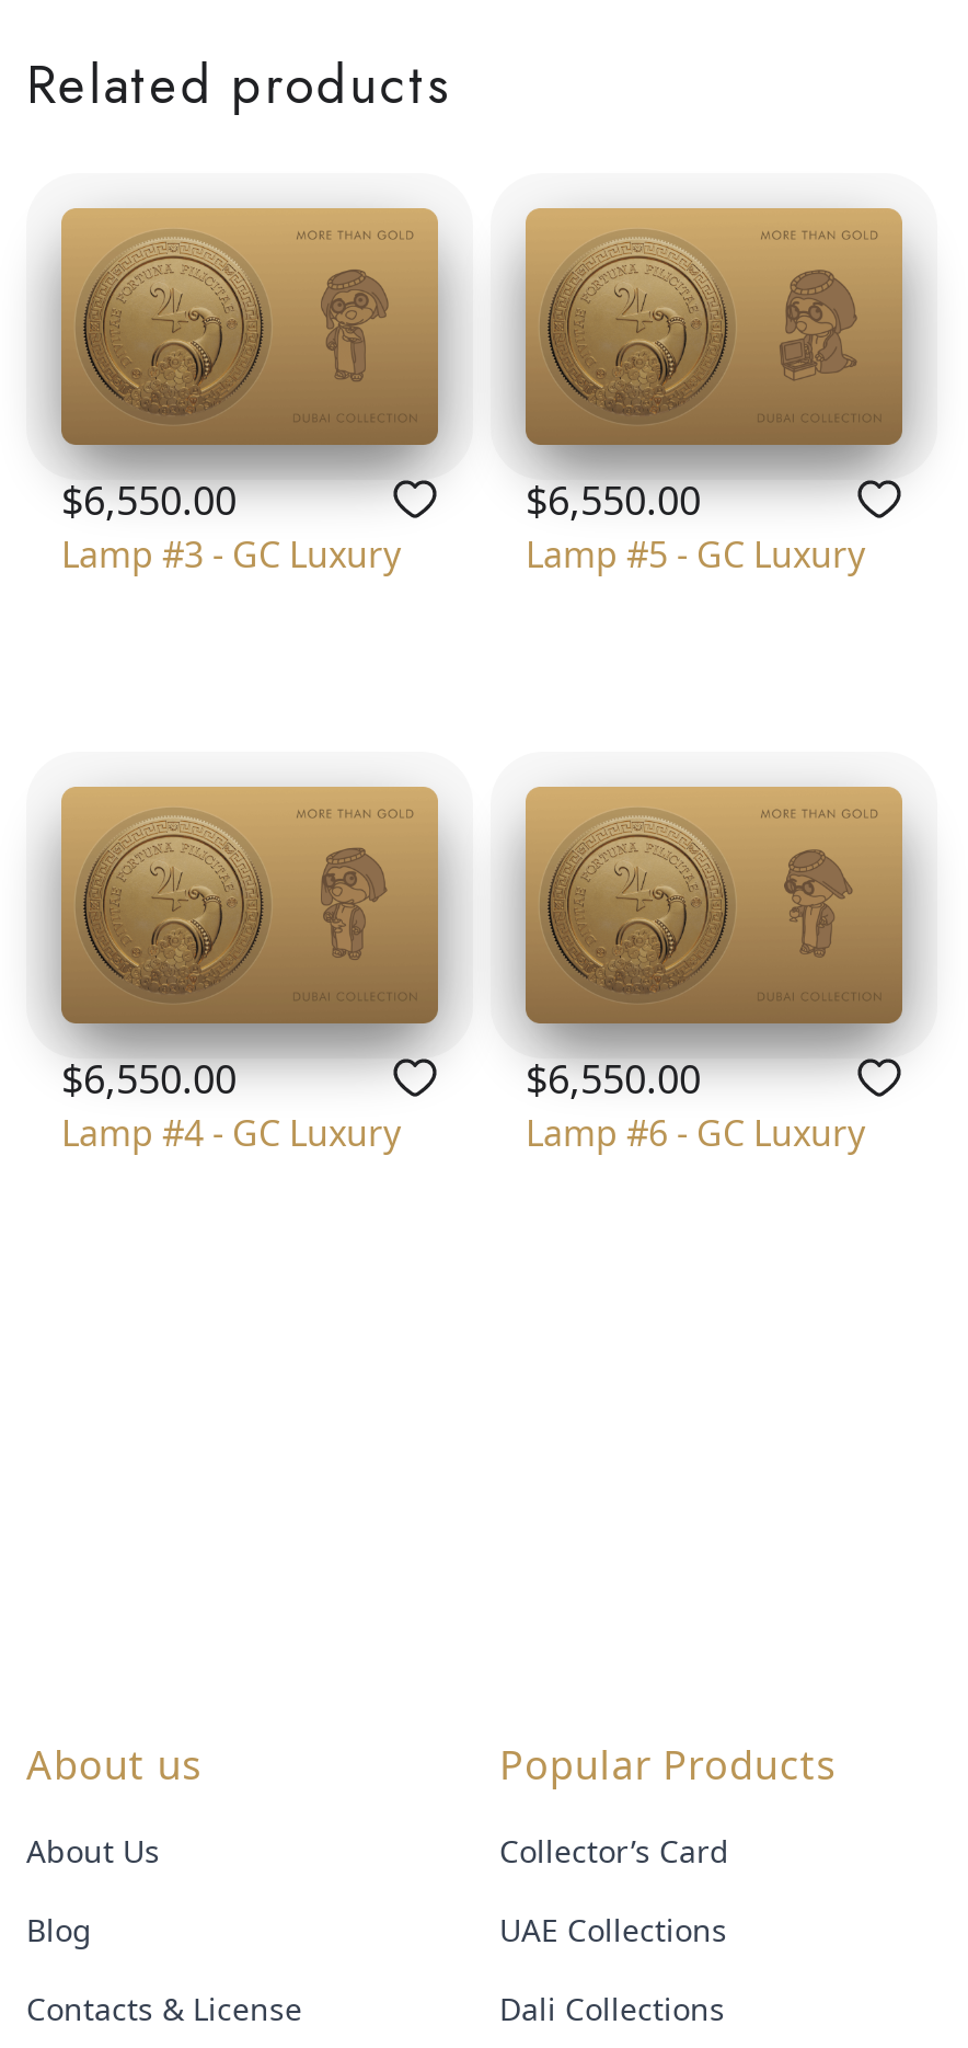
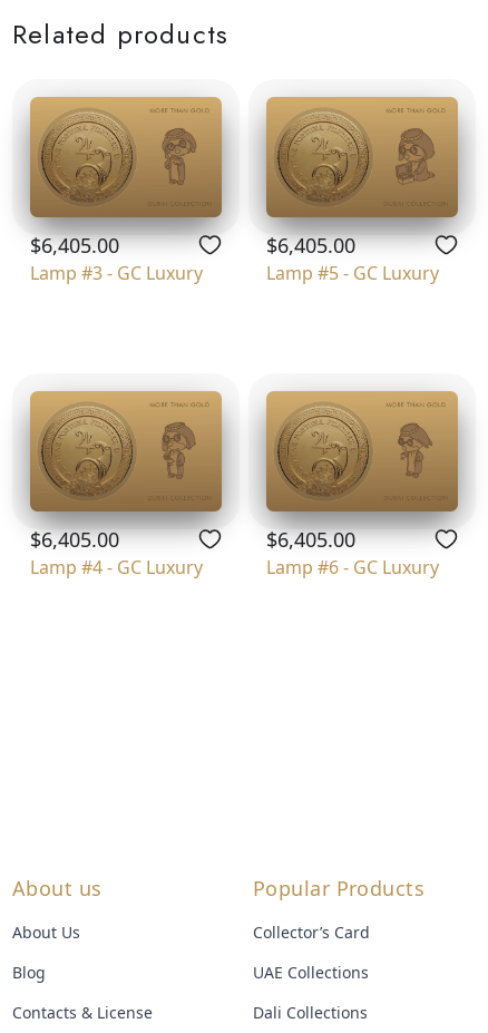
[61,474,237,526] $6,550.00 -> [30,232,119,259] $6,405.00
[526,474,701,526] $6,550.00 -> [266,232,355,259] $6,405.00
[61,1052,237,1105] $6,550.00 -> [30,526,119,553] $6,405.00
[526,1052,701,1105] $6,550.00 -> [266,526,355,553] $6,405.00

